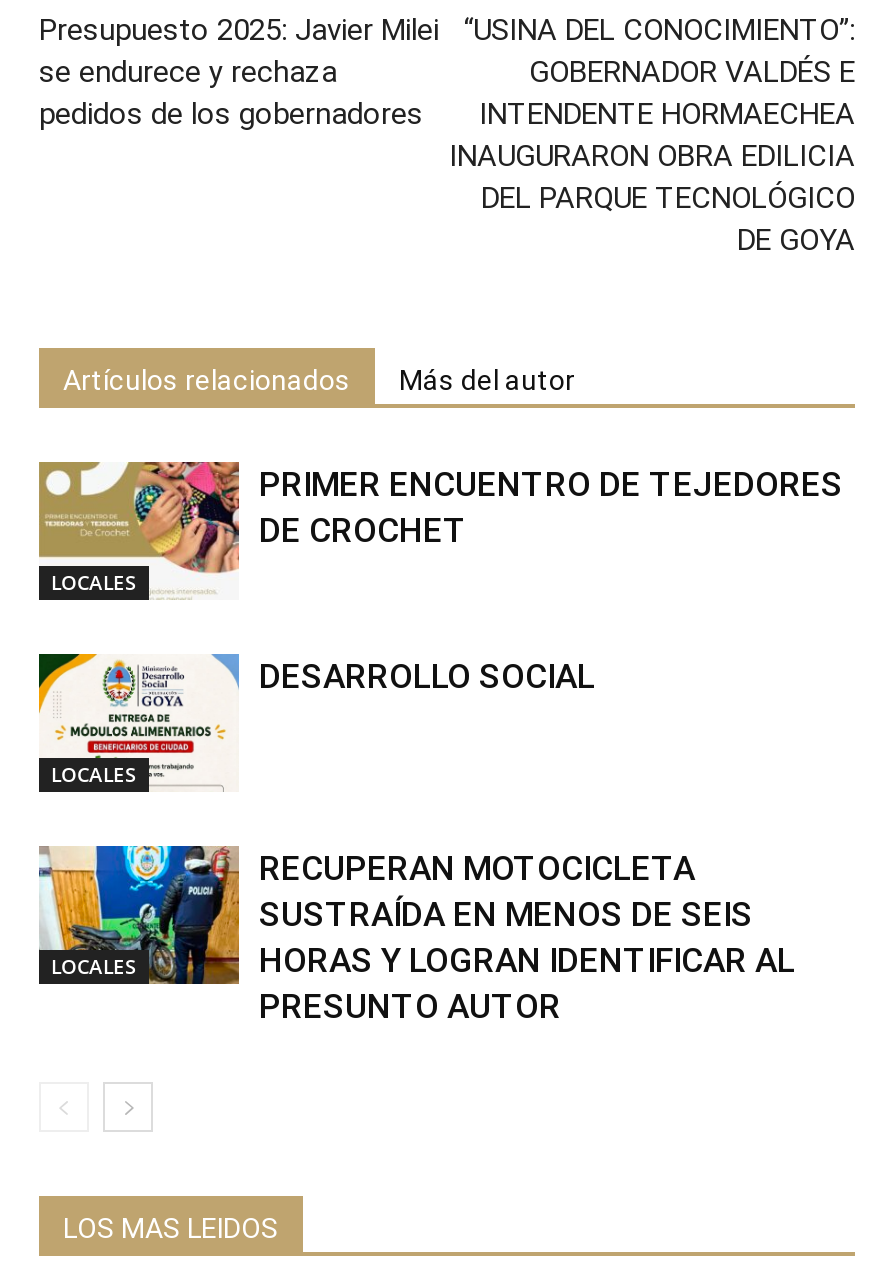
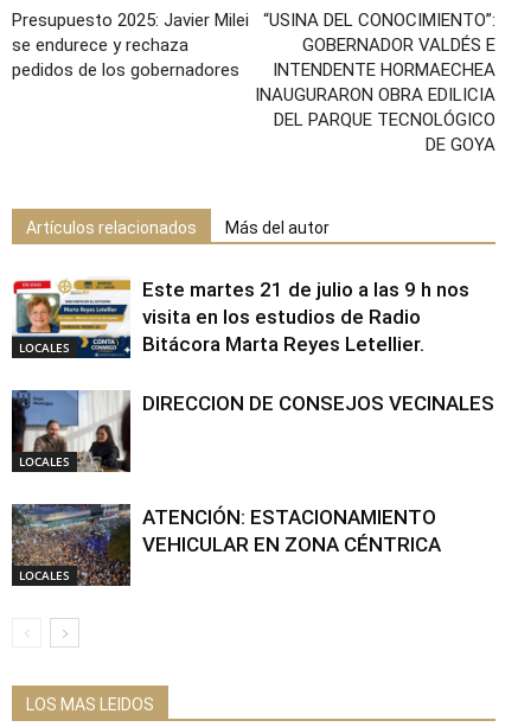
[37,459,843,601] [image] | PRIMER ENCUENTRO DE TEJEDORES | DE CROCHET -> [12,275,469,359] [image] | Este martes 21 de julio a las 9 h nos | visita en los estudios de Radio | Bitácora Marta Reyes Letellier.
[37,651,595,793] [image] | DESARROLLO SOCIAL -> [11,389,494,473] [image] | DIRECCION DE CONSEJOS VECINALES
[37,843,795,1027] [image] | RECUPERAN MOTOCICLETA | SUSTRAÍDA EN MENOS DE SEIS | HORAS Y LOGRAN IDENTIFICAR AL | PRESUNTO AUTOR -> [11,503,441,587] [image] | ATENCIÓN: ESTACIONAMIENTO | VEHICULAR EN ZONA CÉNTRICA

